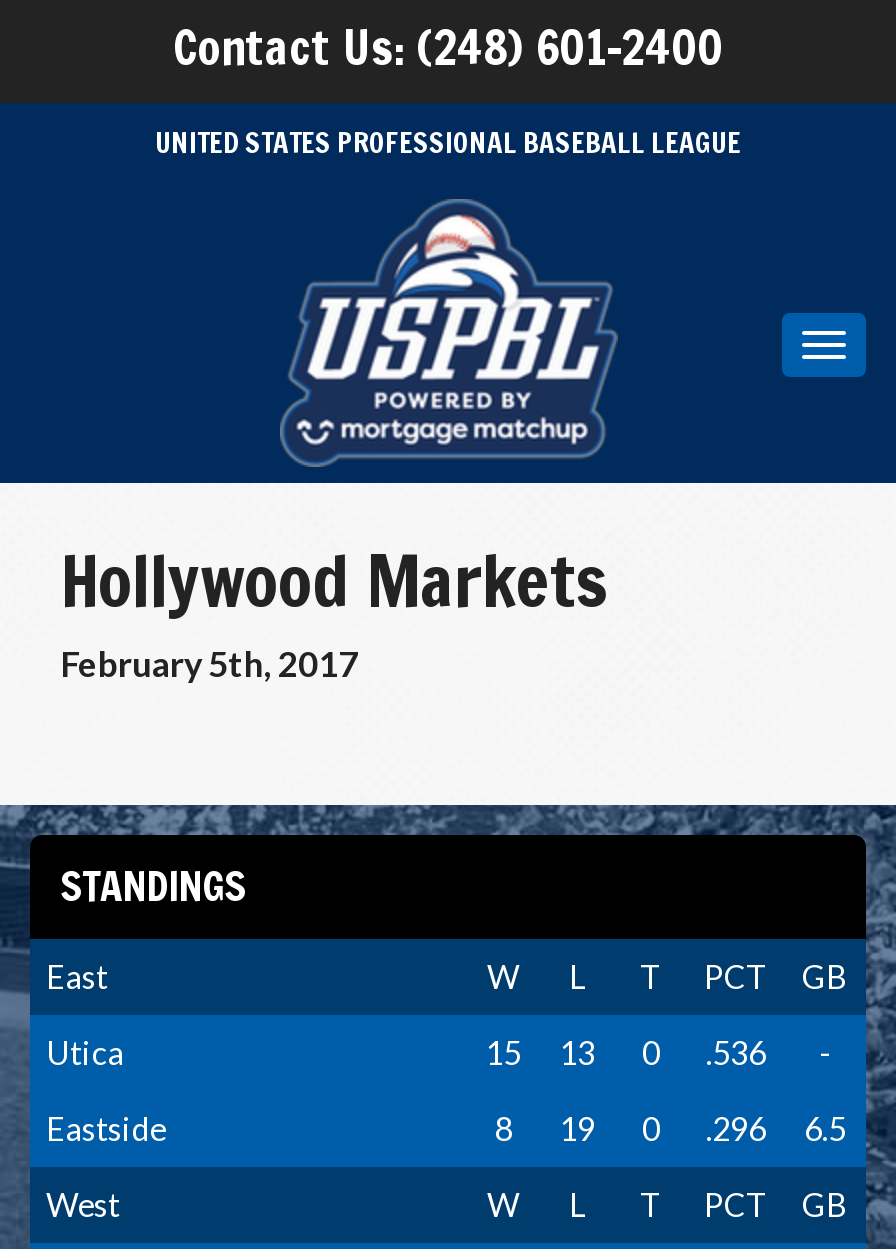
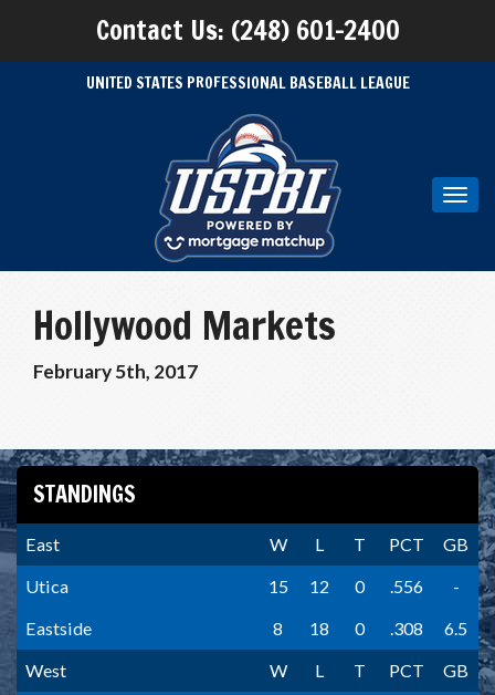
[559,1033,595,1071] 13 -> [309,575,329,597] 12
[706,1033,766,1071] .536 -> [390,575,423,597] .556
[559,1109,595,1147] 19 -> [309,618,329,639] 18
[706,1109,766,1147] .296 -> [390,618,423,639] .308

